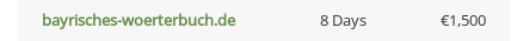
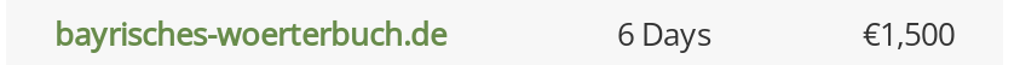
[319,9,366,30] 8 Days -> [617,11,711,54] 6 Days

